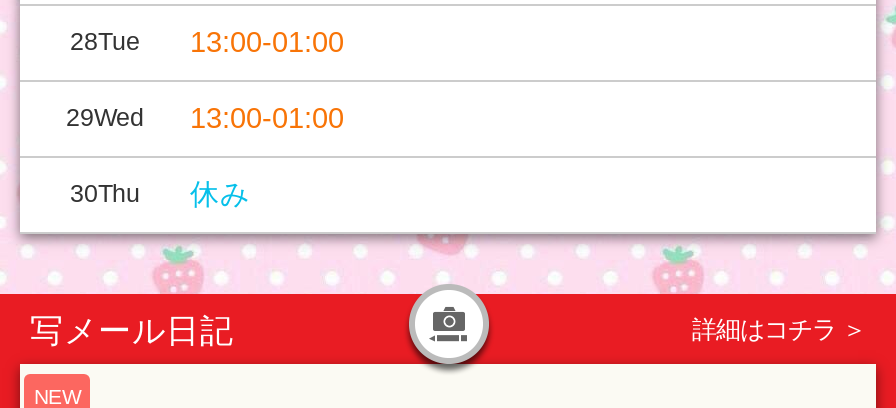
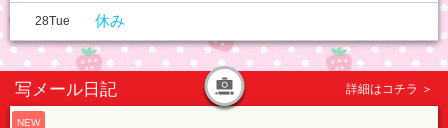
[66,26,344,208] 13:00-01:00 | 29Wed | 13:00-01:00 | 30Thu -> none

